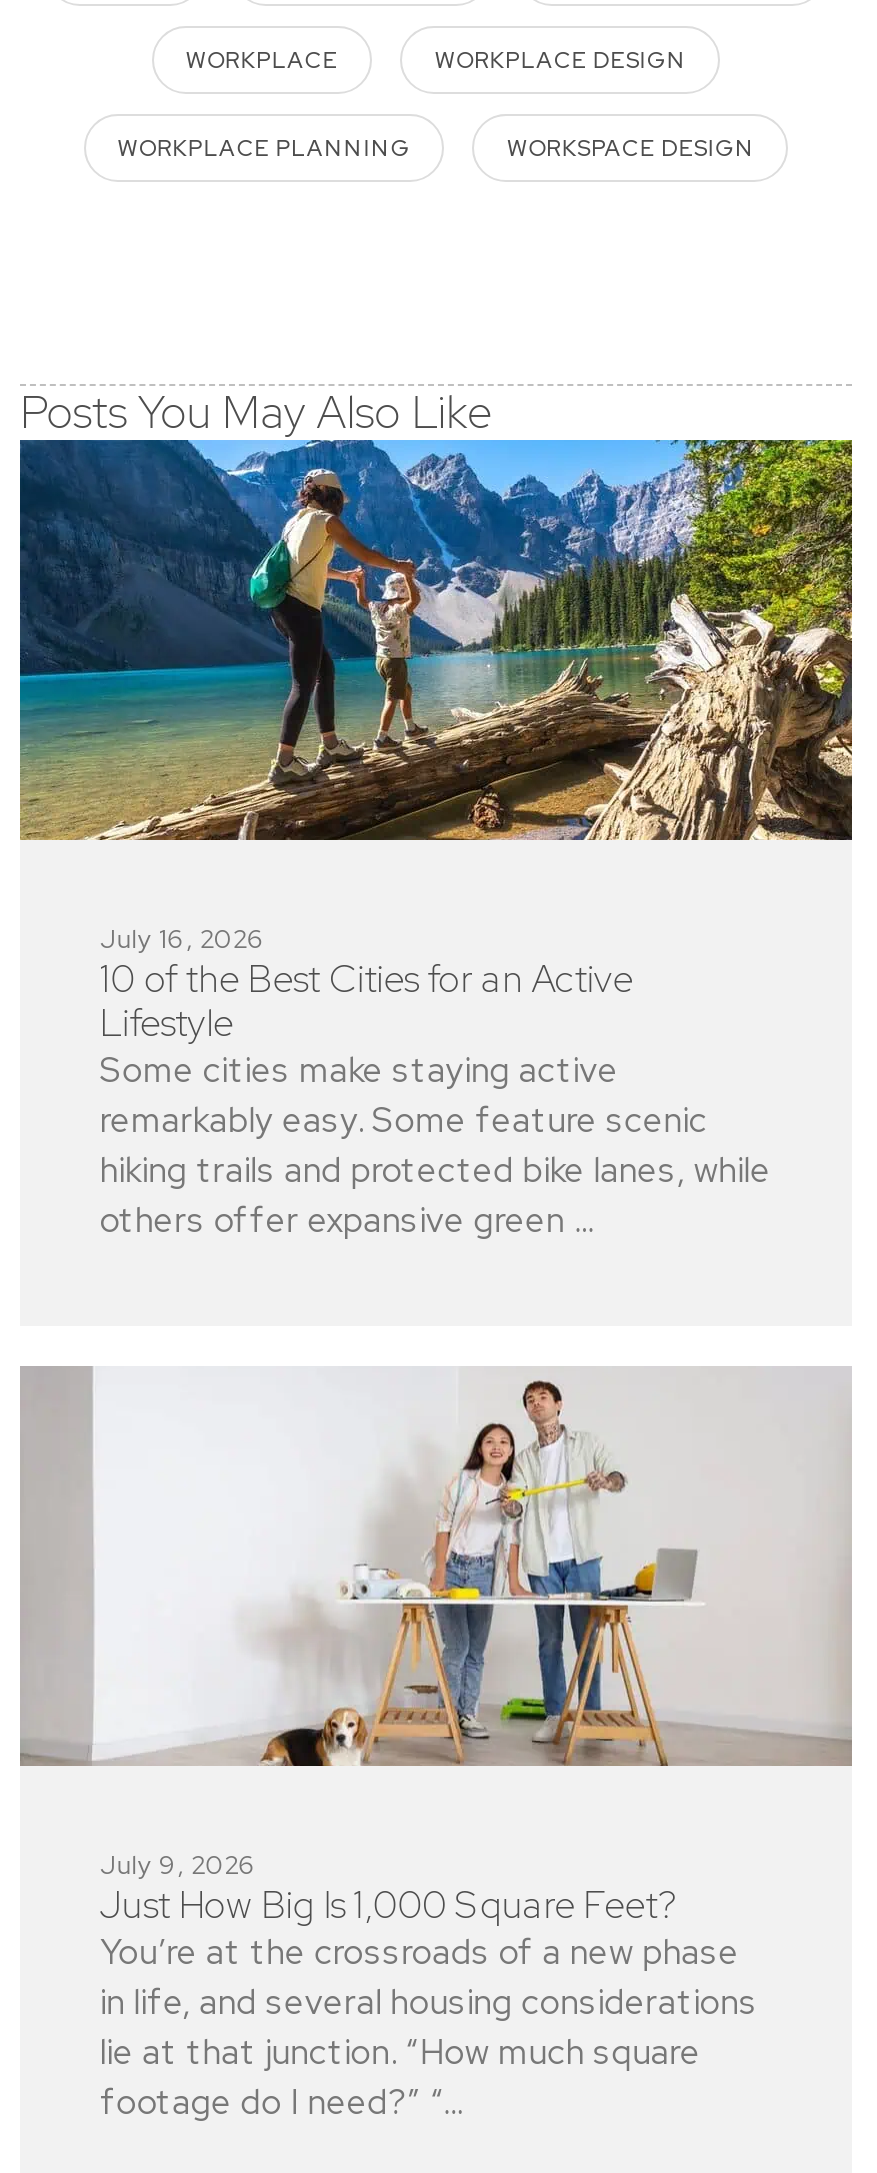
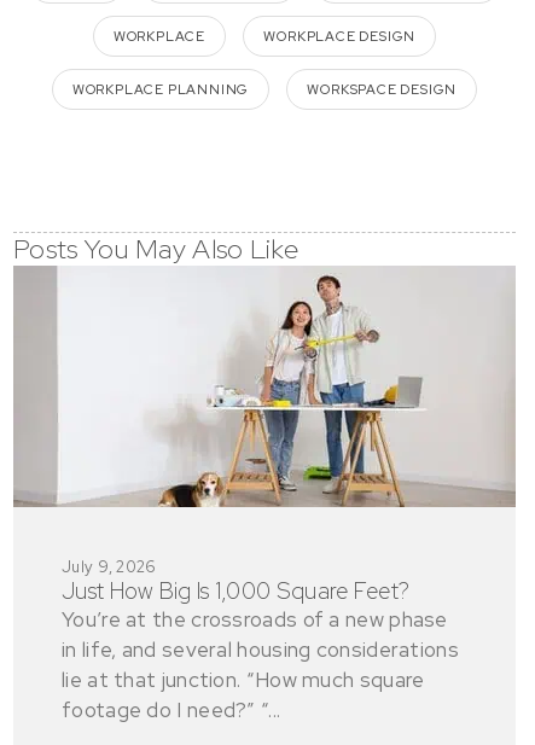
[18,438,854,1242] [image] | July 16, 2026 | 10 of the Best Cities for an Active | Lifestyle | Some cities make staying active | remarkably easy. Some feature scenic | hiking trails and protected bike lanes, while | others offer expansive green ... -> none

